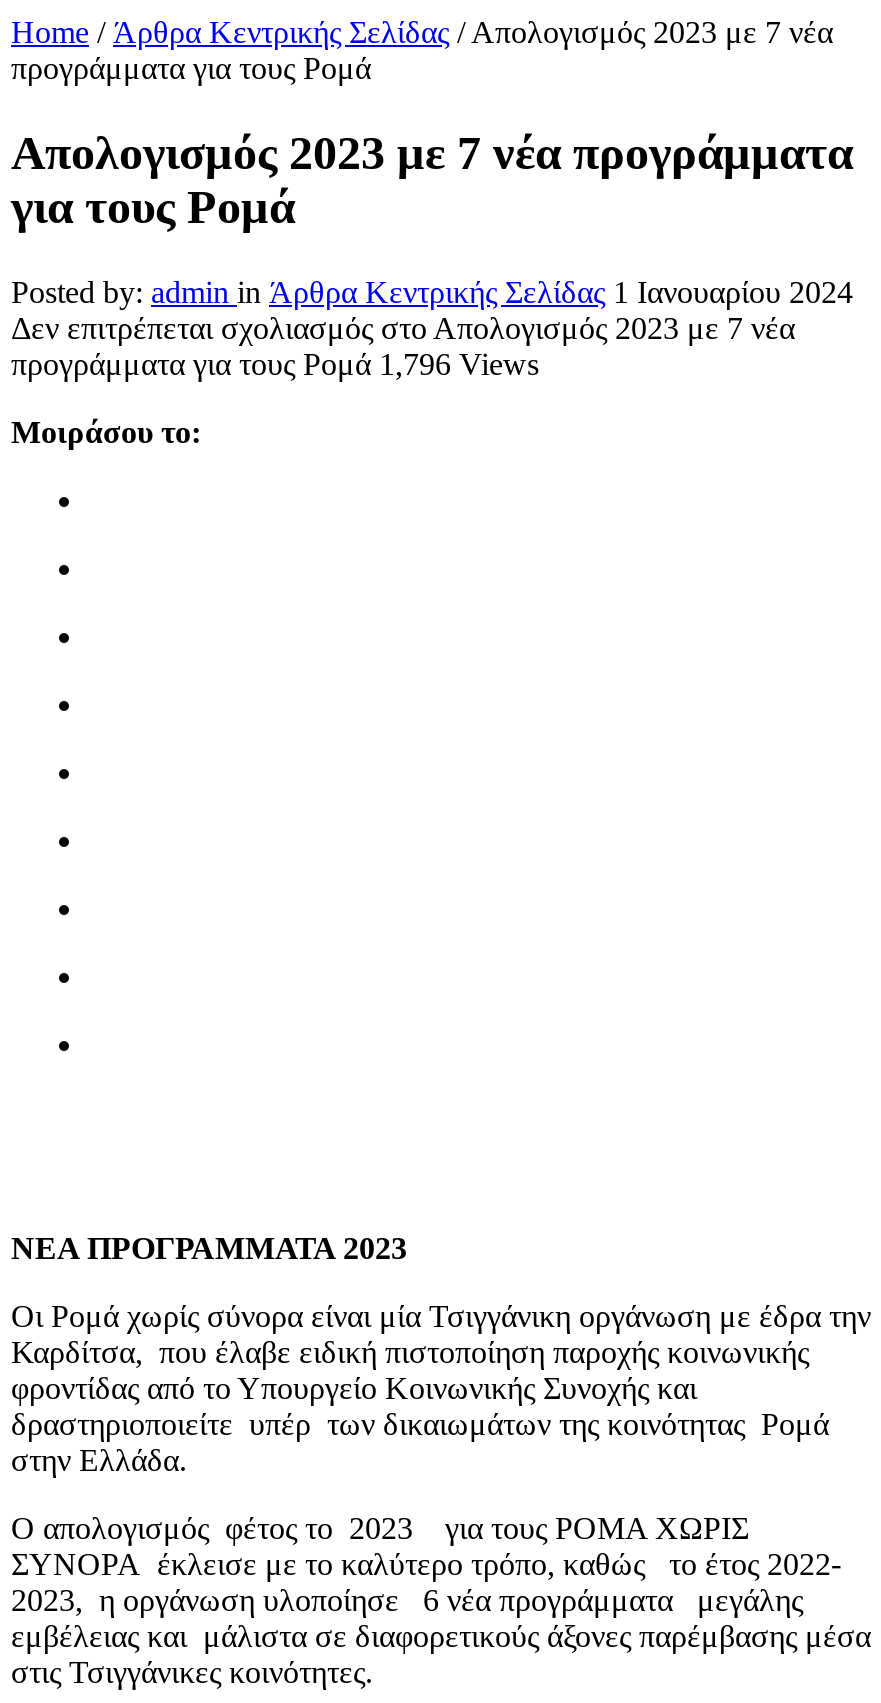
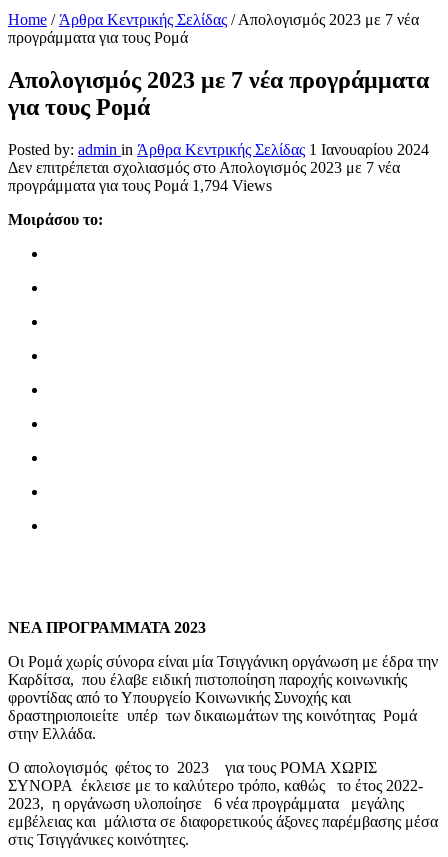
[11,346,539,380] προγράμματα για τους Ρομά 1,796 Views -> [8,177,272,194] προγράμματα για τους Ρομά 1,794 Views

